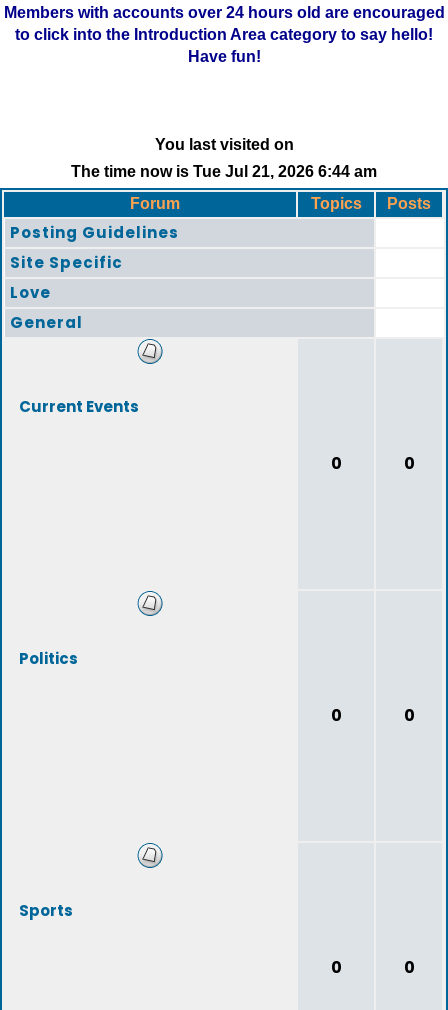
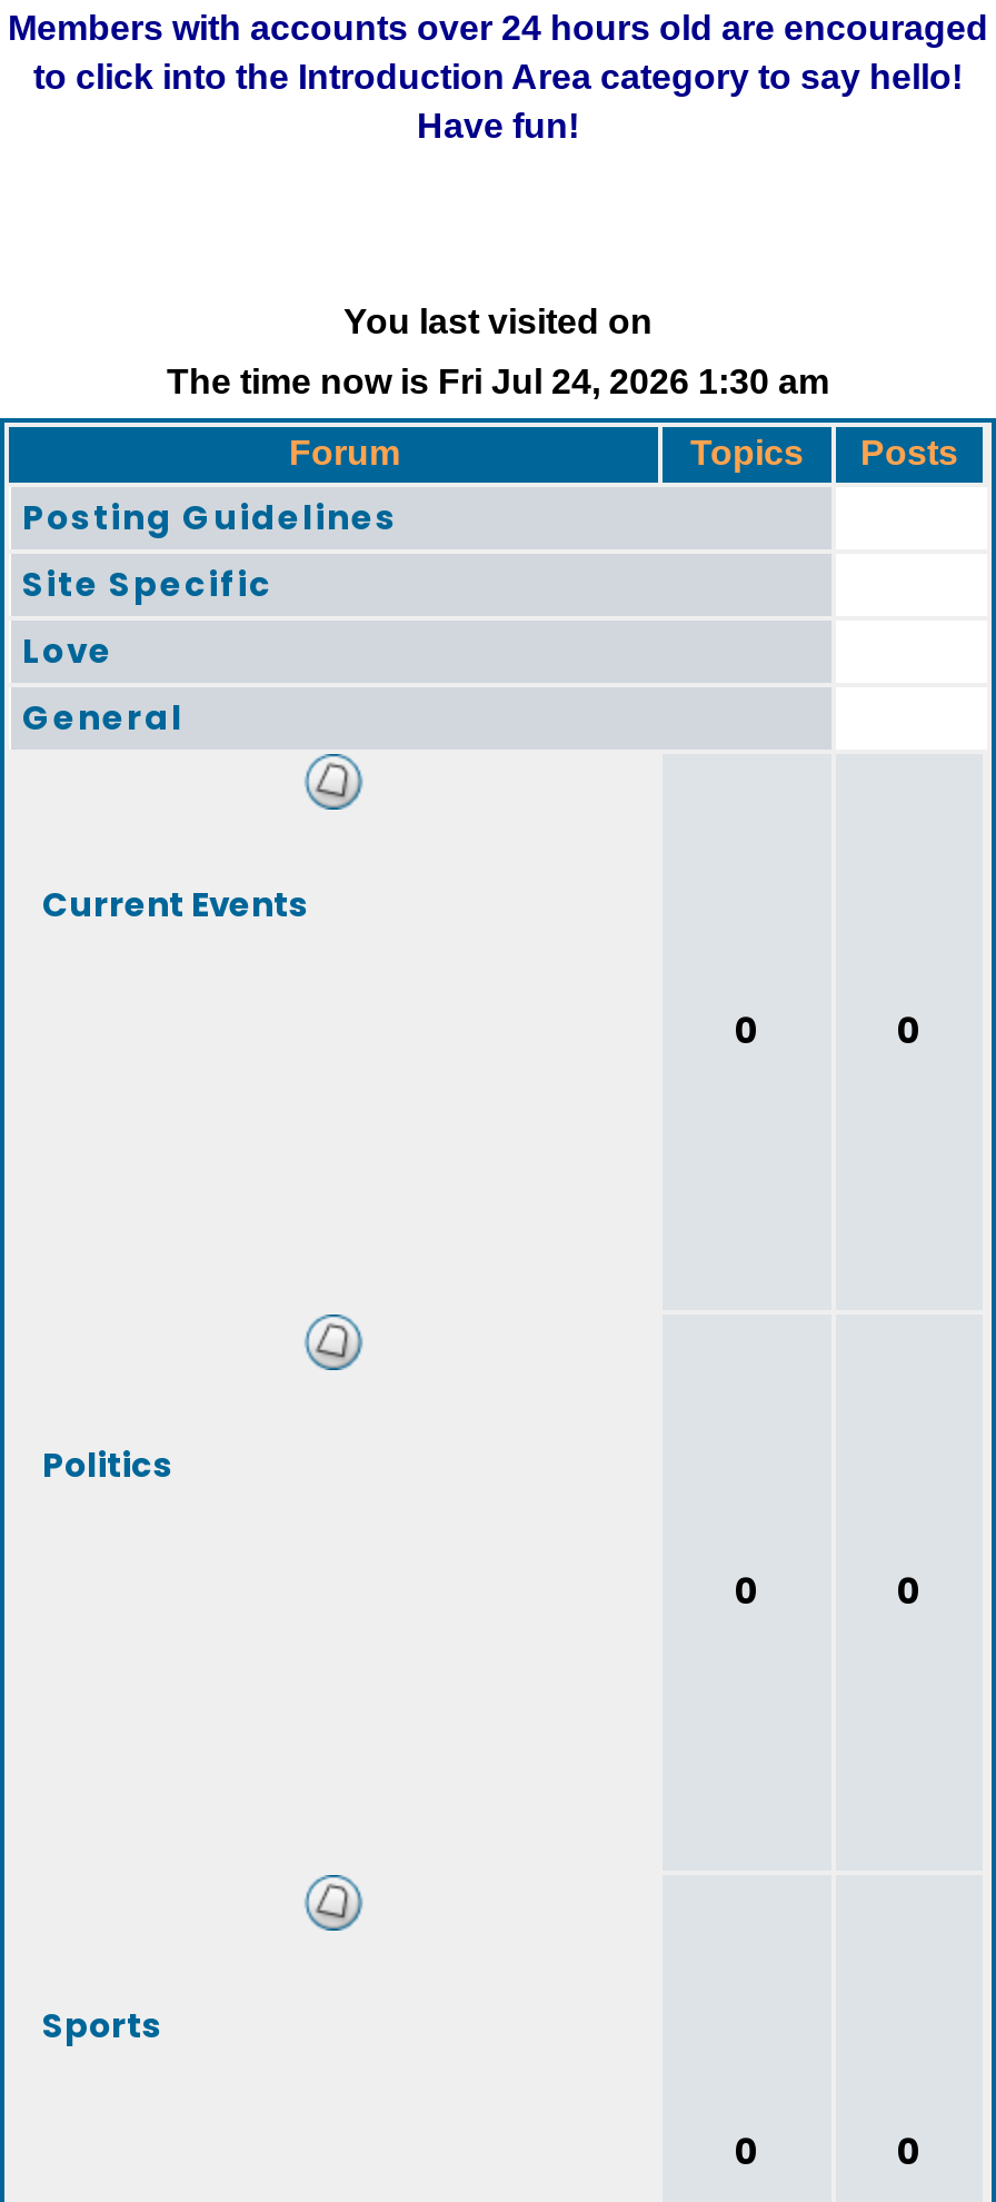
[71,163,377,180] The time now is Tue Jul 21, 2026 6:44 am -> [167,363,829,400] The time now is Fri Jul 24, 2026 1:30 am

